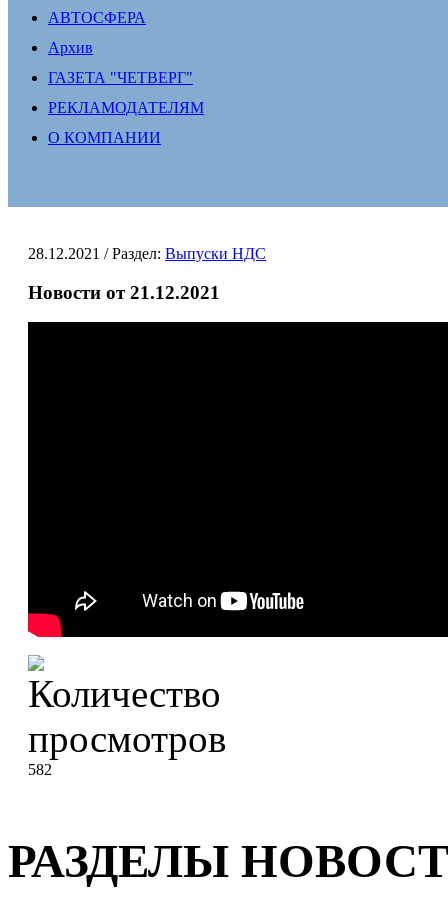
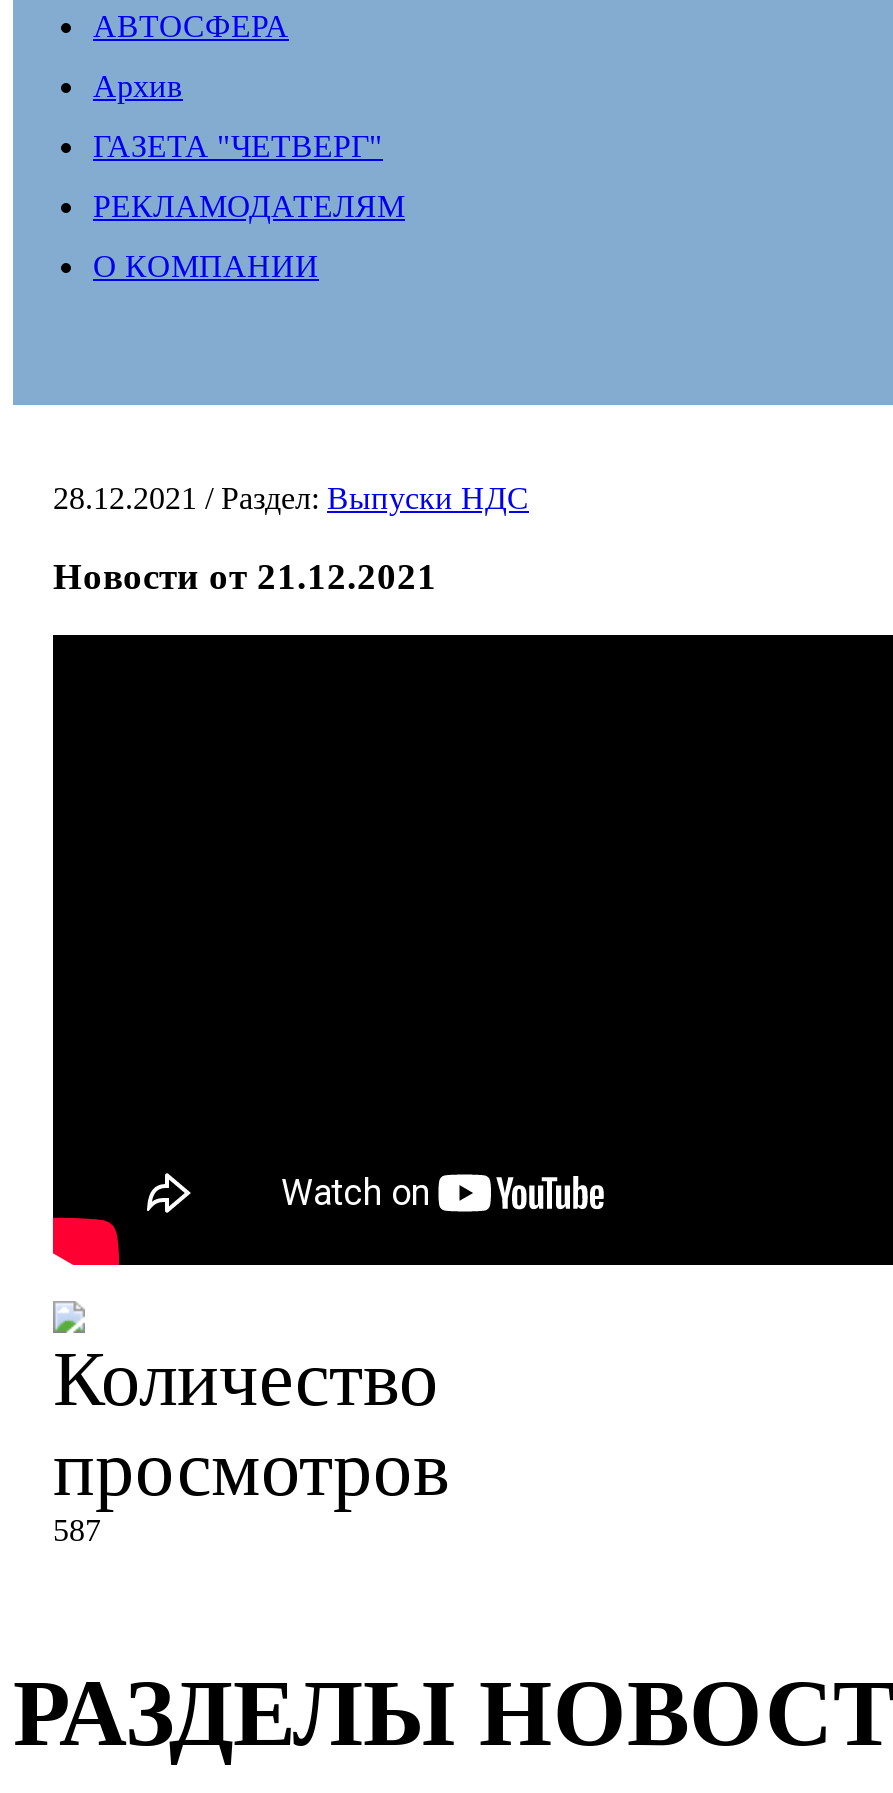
[28,761,52,778] 582 -> [53,1514,101,1548] 587

